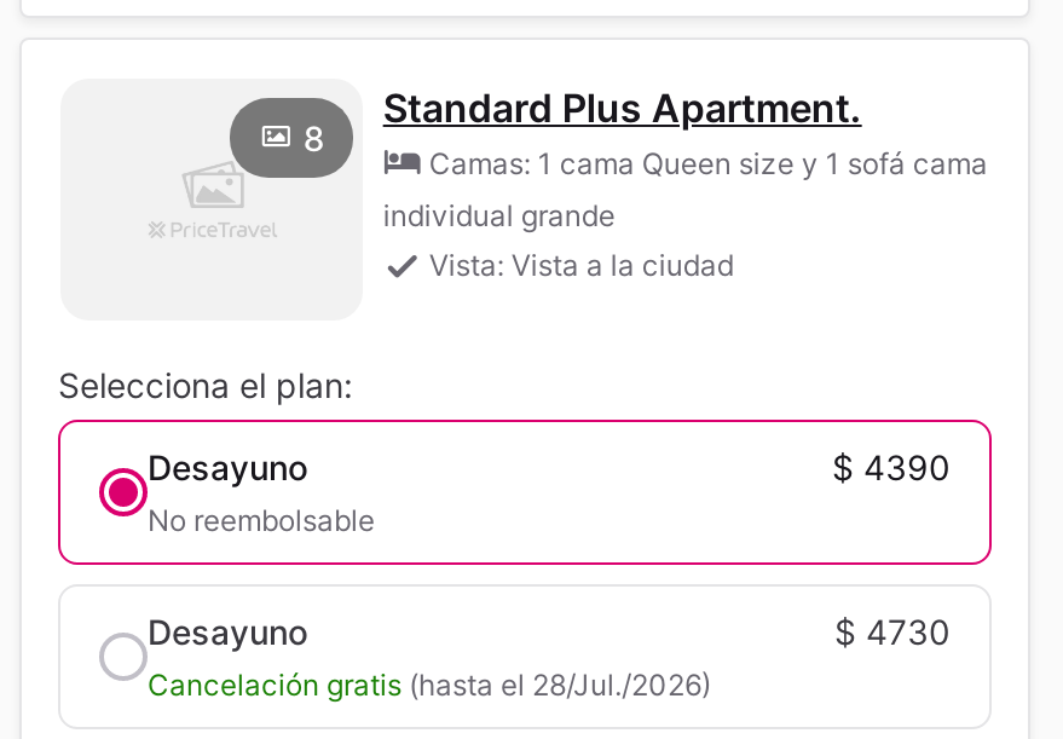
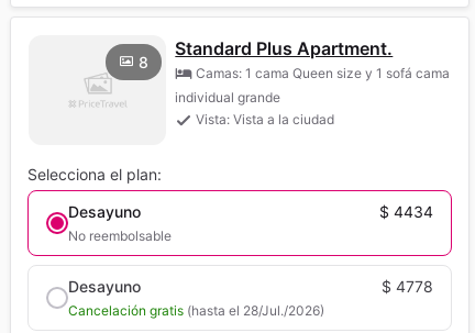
[832,445,951,486] $ 4390 -> [379,202,433,220] $ 4434
[834,610,951,651] $ 4730 -> [382,277,433,295] $ 4778

